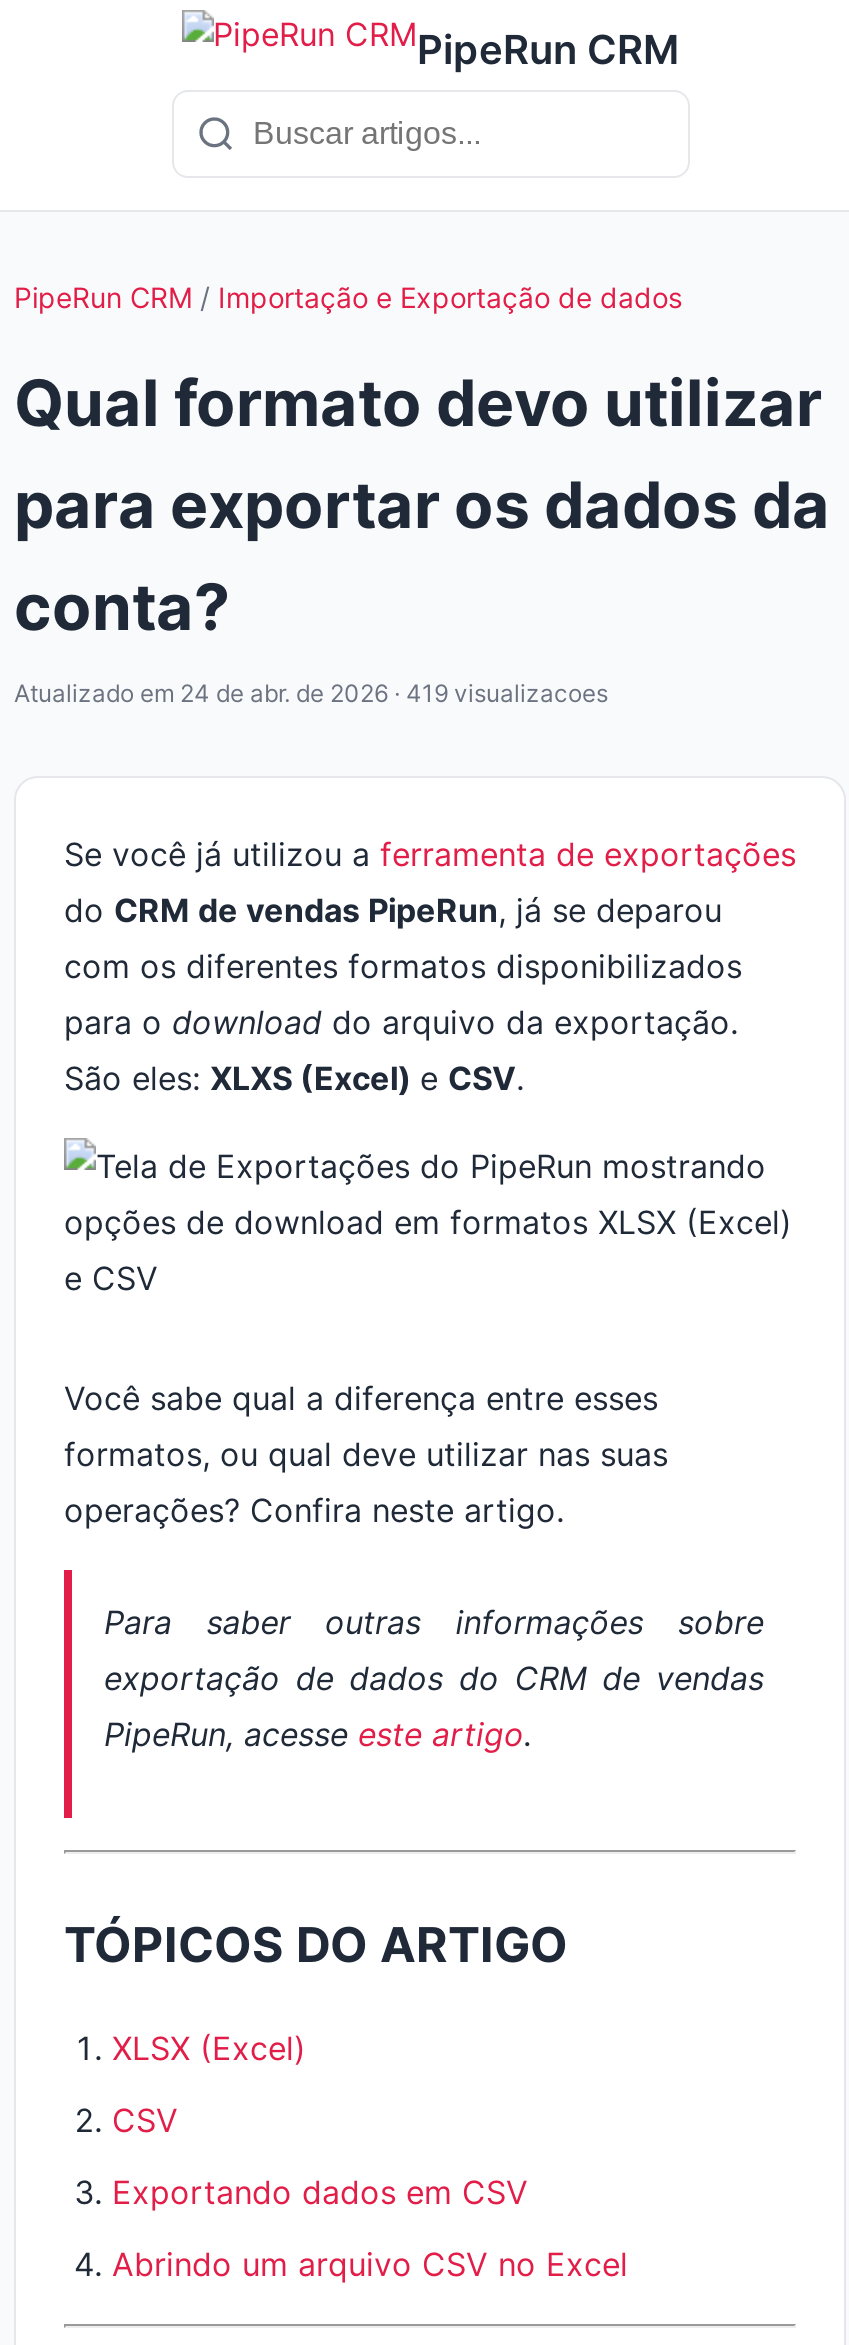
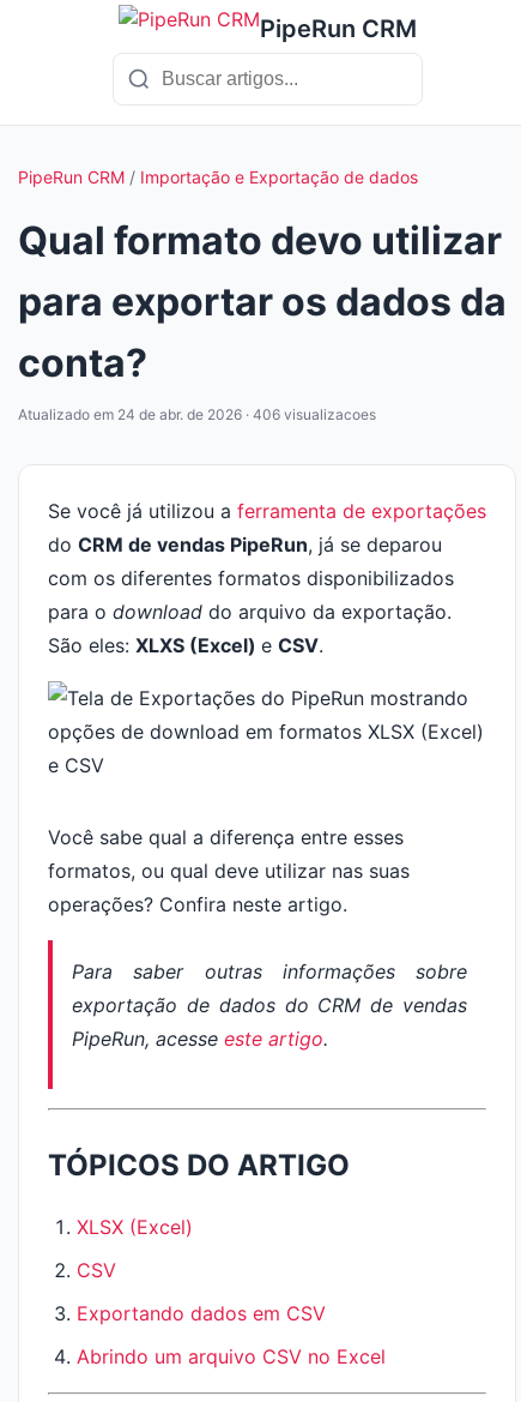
[14,678,608,708] Atualizado em 24 de abr. de 2026 · 419 visualizacoes -> [18,405,376,423] Atualizado em 24 de abr. de 2026 · 406 visualizacoes

